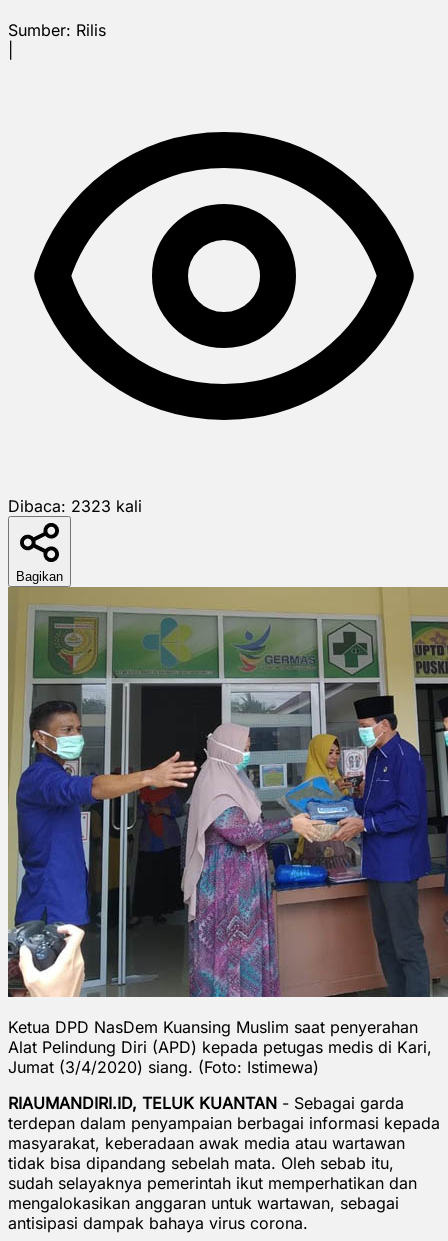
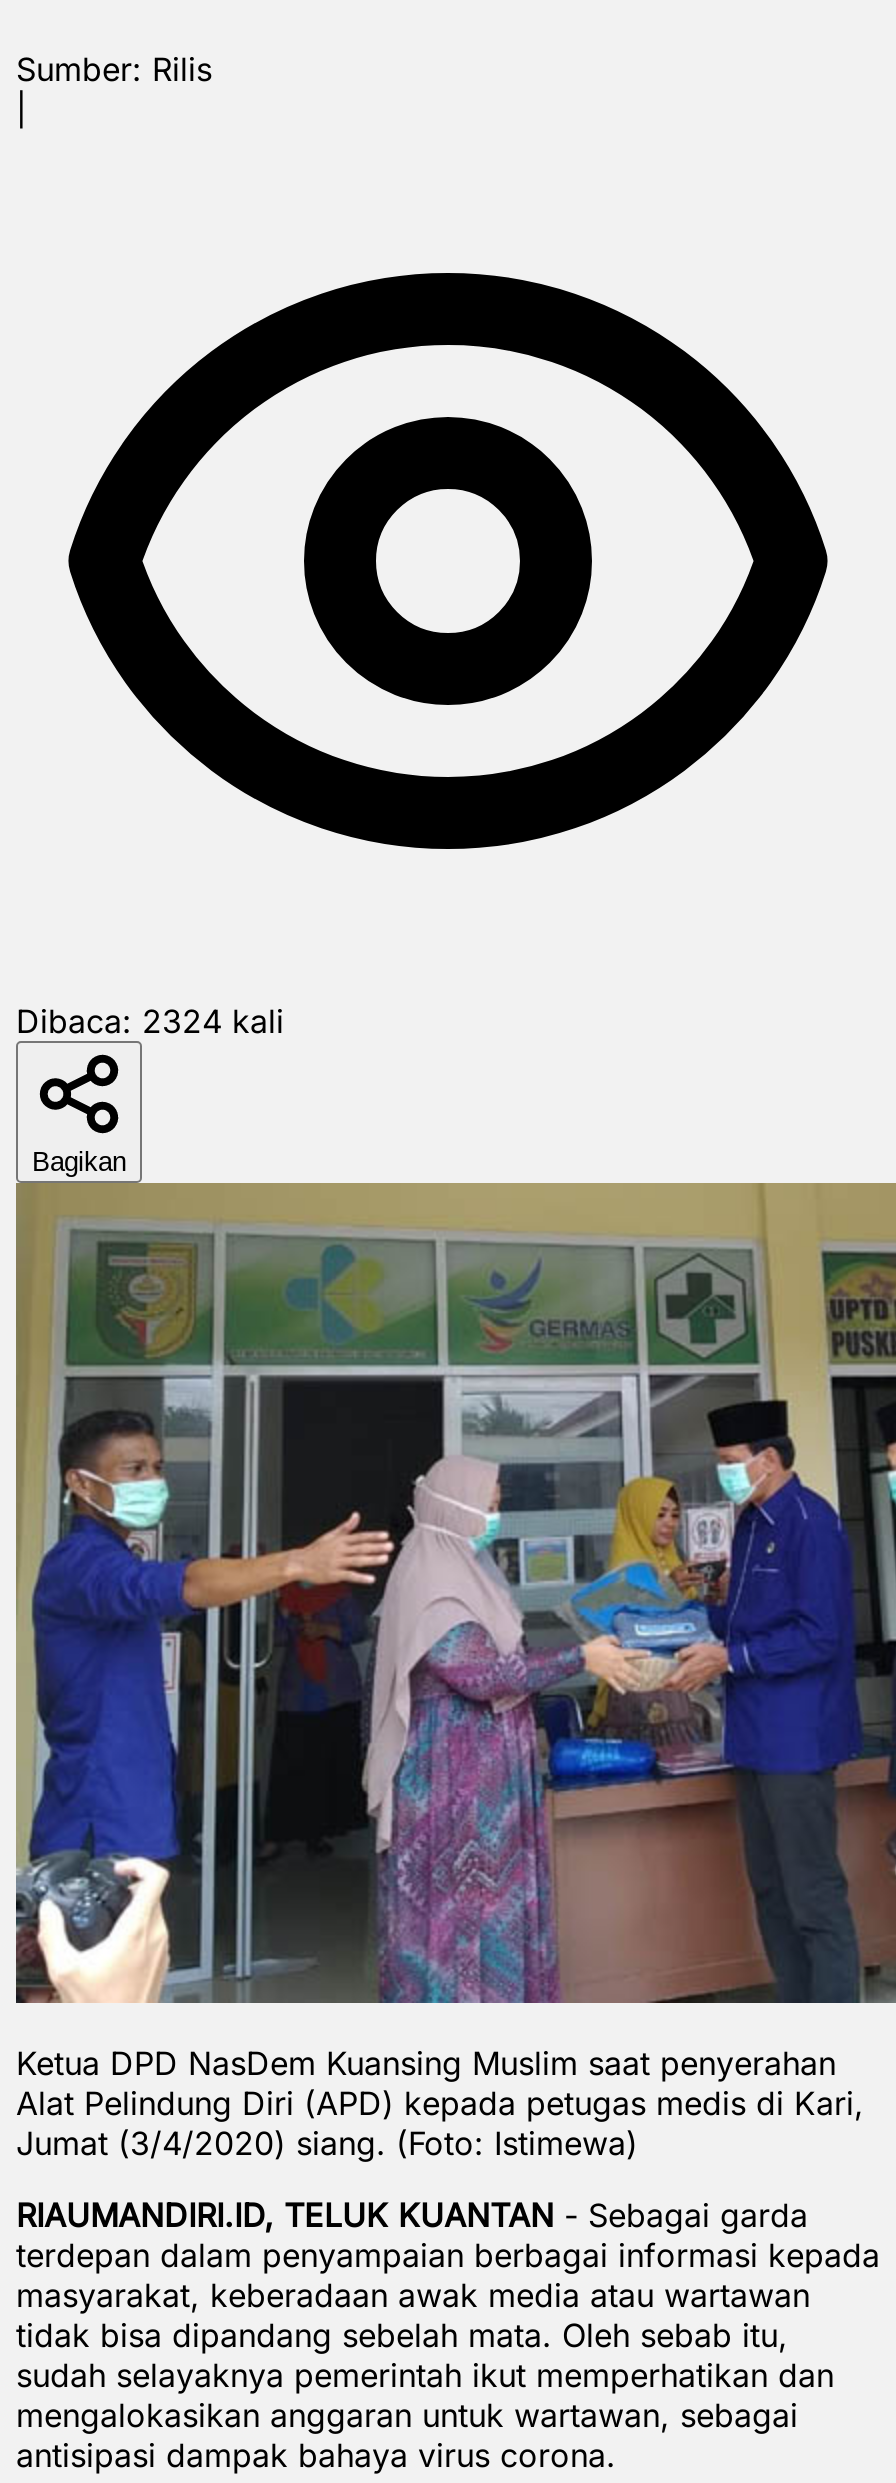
[8,496,142,516] Dibaca: 2323 kali -> [16,1001,284,1041] Dibaca: 2324 kali

